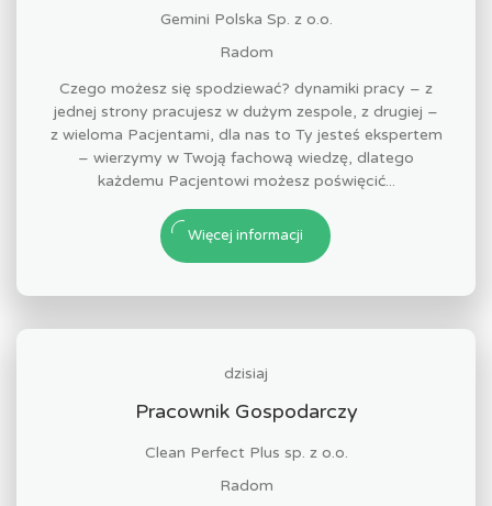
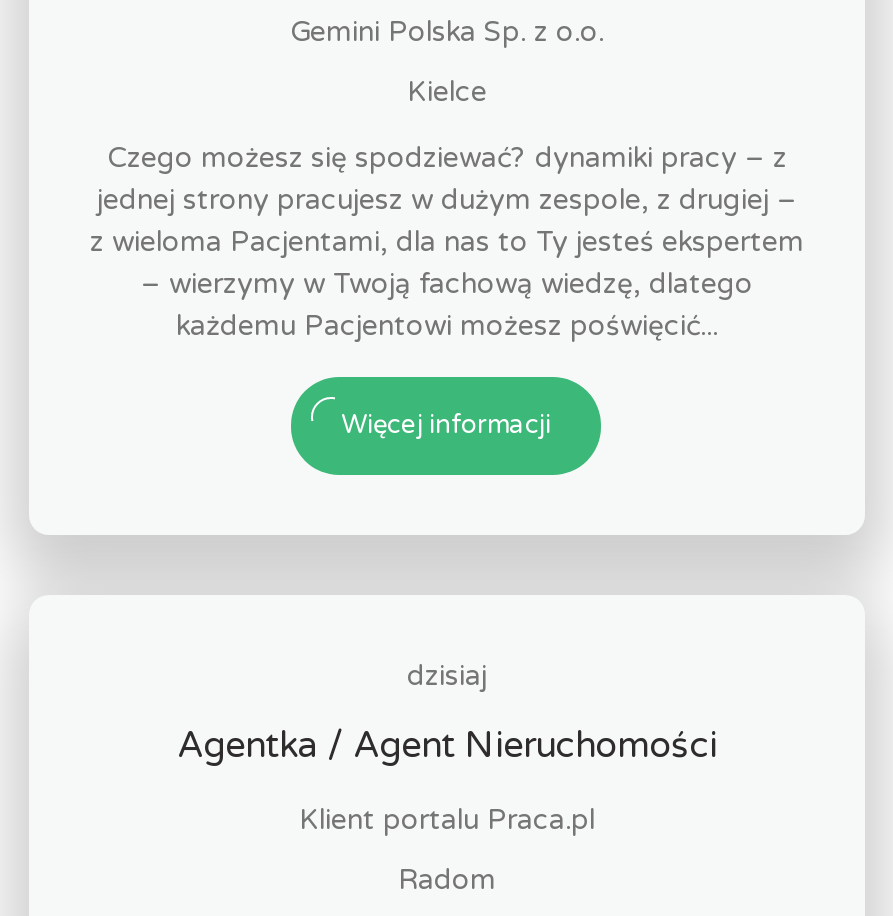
[219,43,273,62] Radom -> [407,75,487,109] Kielce
[135,399,357,424] Pracownik Gospodarczy -> [177,723,717,767] Agentka / Agent Nieruchomości
[144,443,348,462] Clean Perfect Plus sp. z o.o. -> [299,803,595,837] Klient portalu Praca.pl

